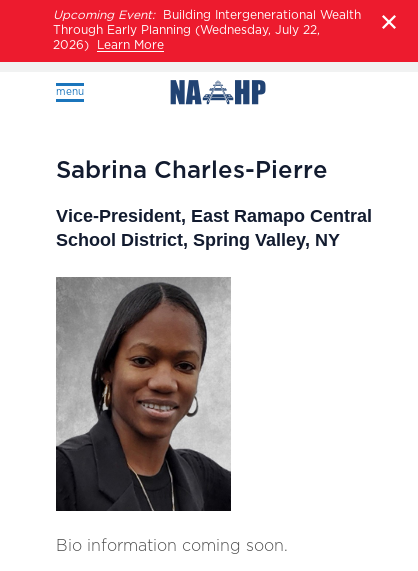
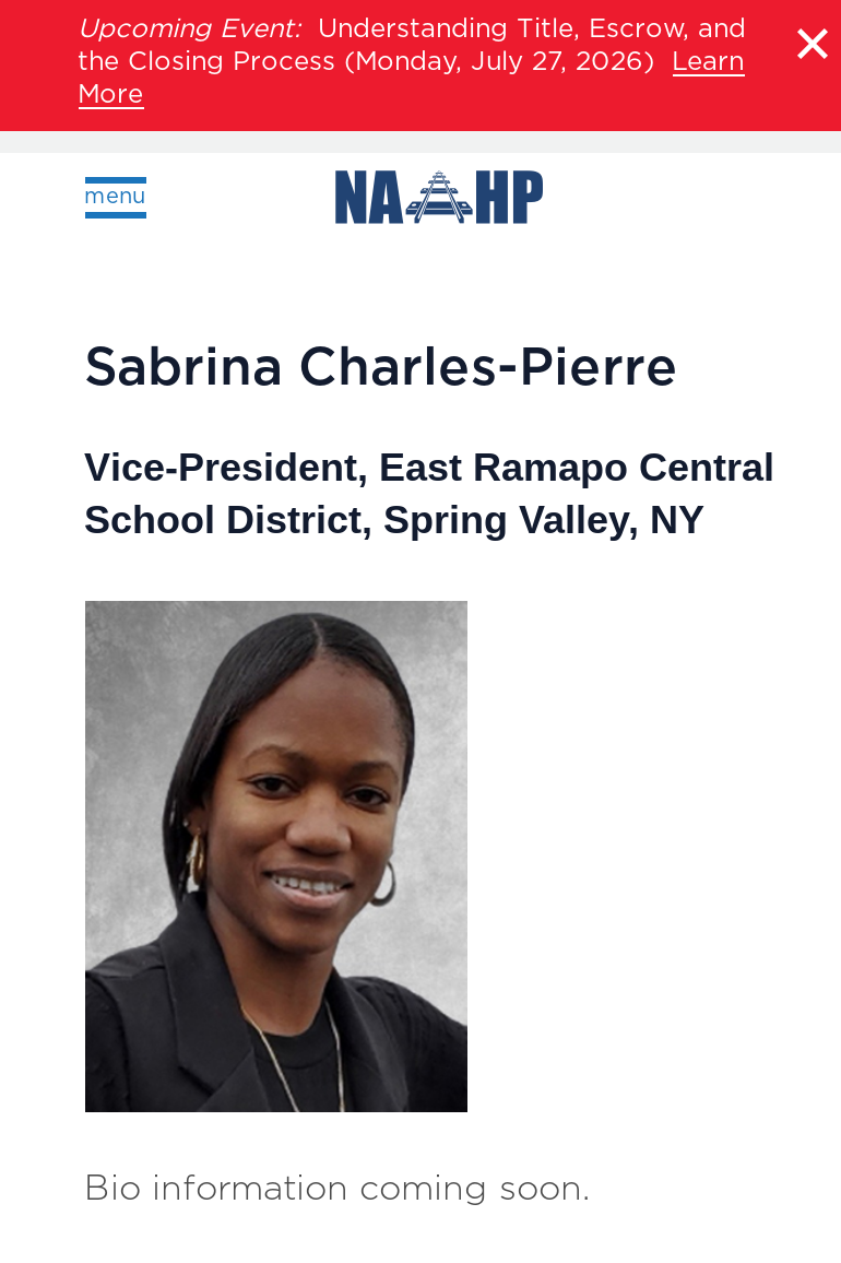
[52,9,360,51] Upcoming Event: Building Intergenerational Wealth | Through Early Planning (Wednesday, July 22, | 2026) Learn More -> [78,16,746,108] Upcoming Event: Understanding Title, Escrow, and | the Closing Process (Monday, July 27, 2026) Learn | More

